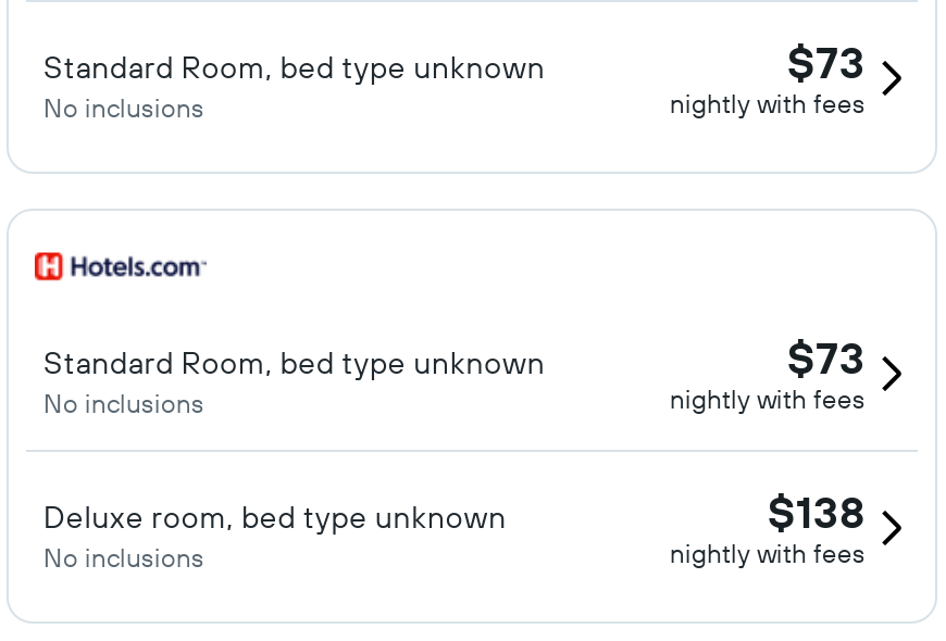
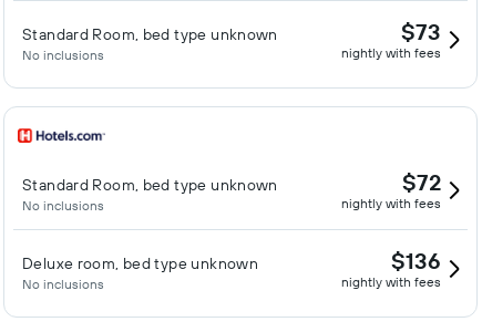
[787,330,866,385] $73 -> [402,168,441,196] $72
[768,485,866,539] $138 -> [391,247,441,274] $136

